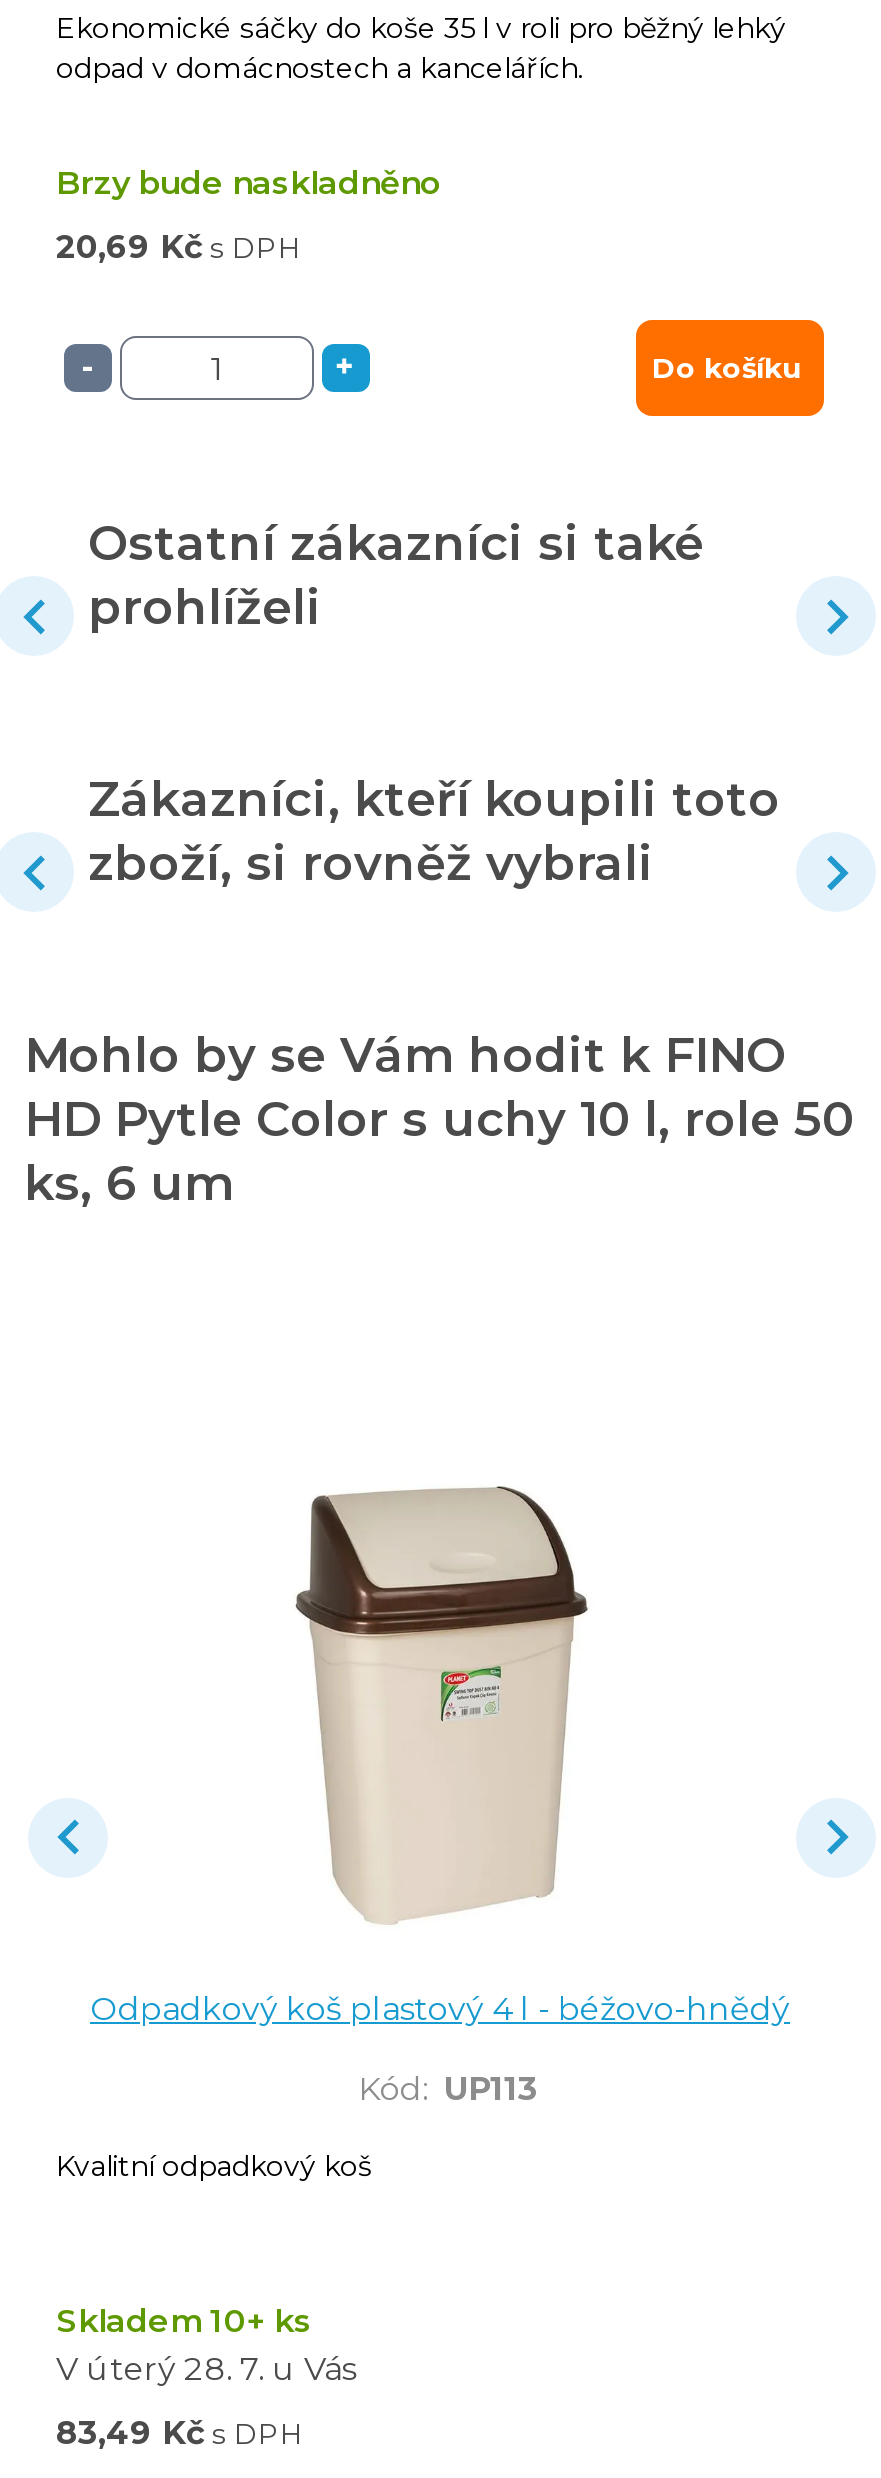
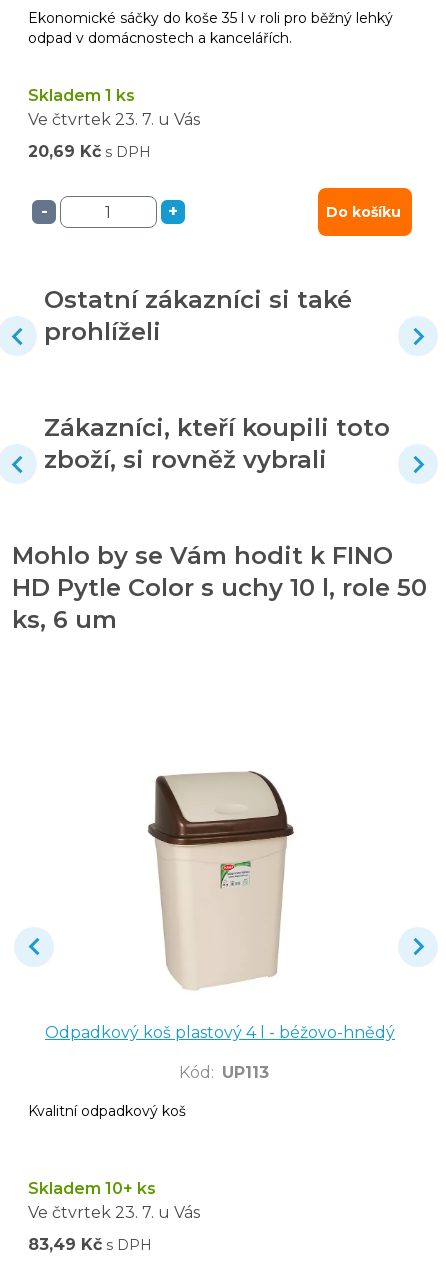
[56,165,442,203] Brzy bude naskladněno -> [28,86,200,129] Skladem 1 ks | Ve čtvrtek 23. 7. u Vás
[56,2351,356,2389] V úterý 28. 7. u Vás -> [28,1203,200,1222] Ve čtvrtek 23. 7. u Vás

